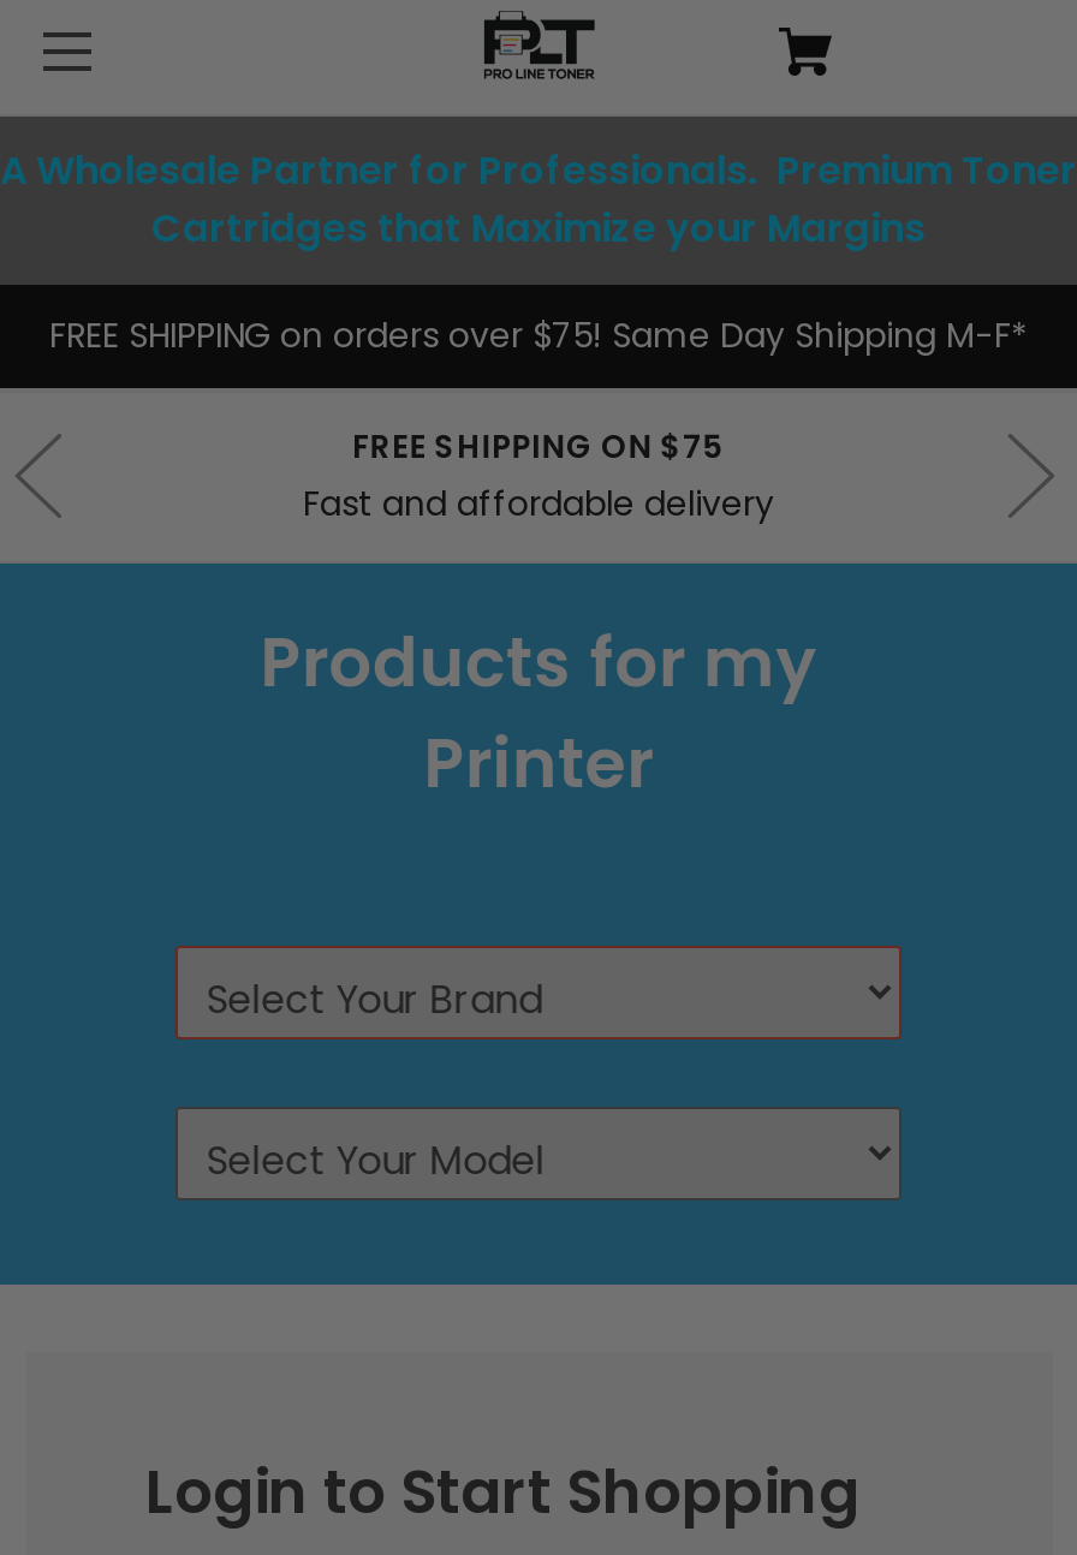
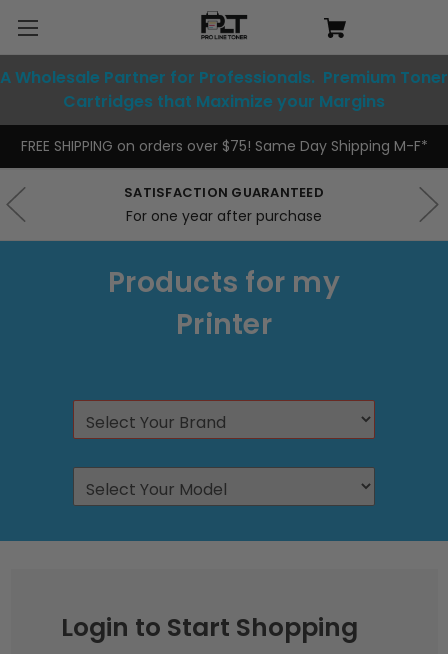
[303,424,774,527] FREE SHIPPING ON $75 | Fast and affordable delivery -> [124,183,324,226] SATISFACTION GUARANTEED | For one year after purchase

